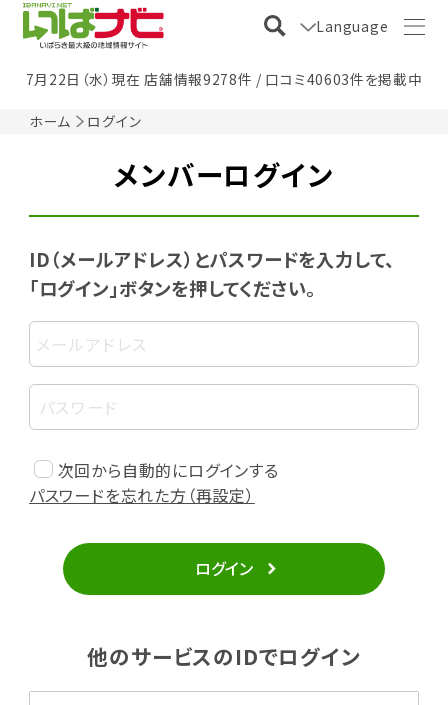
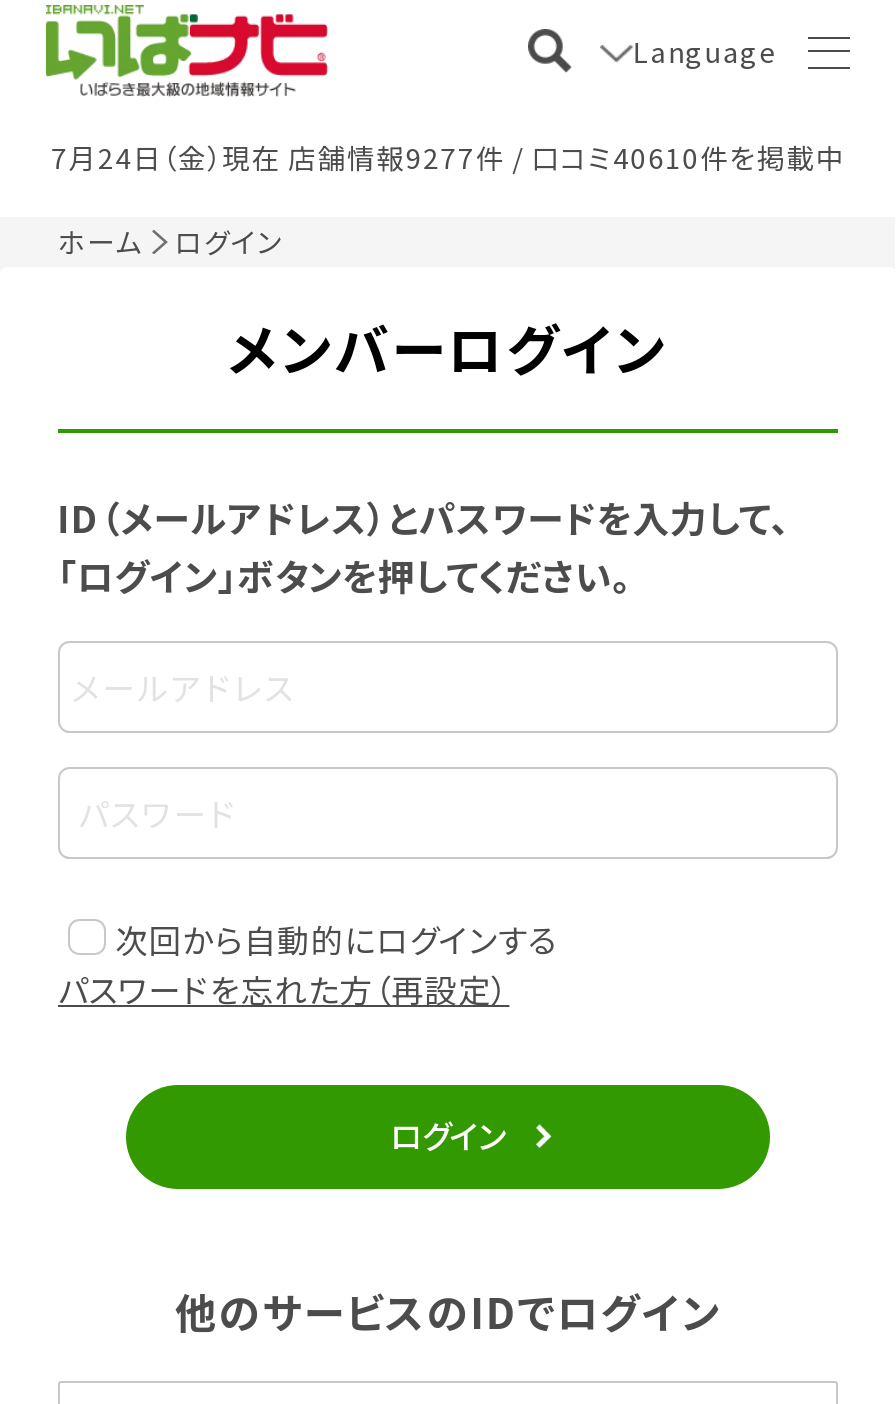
[26,69,422,89] 7月22日（水）現在 店舗情報9278件 / 口コミ40603件を掲載中 -> [51,136,845,176] 7月24日（金）現在 店舗情報9277件 / 口コミ40610件を掲載中

